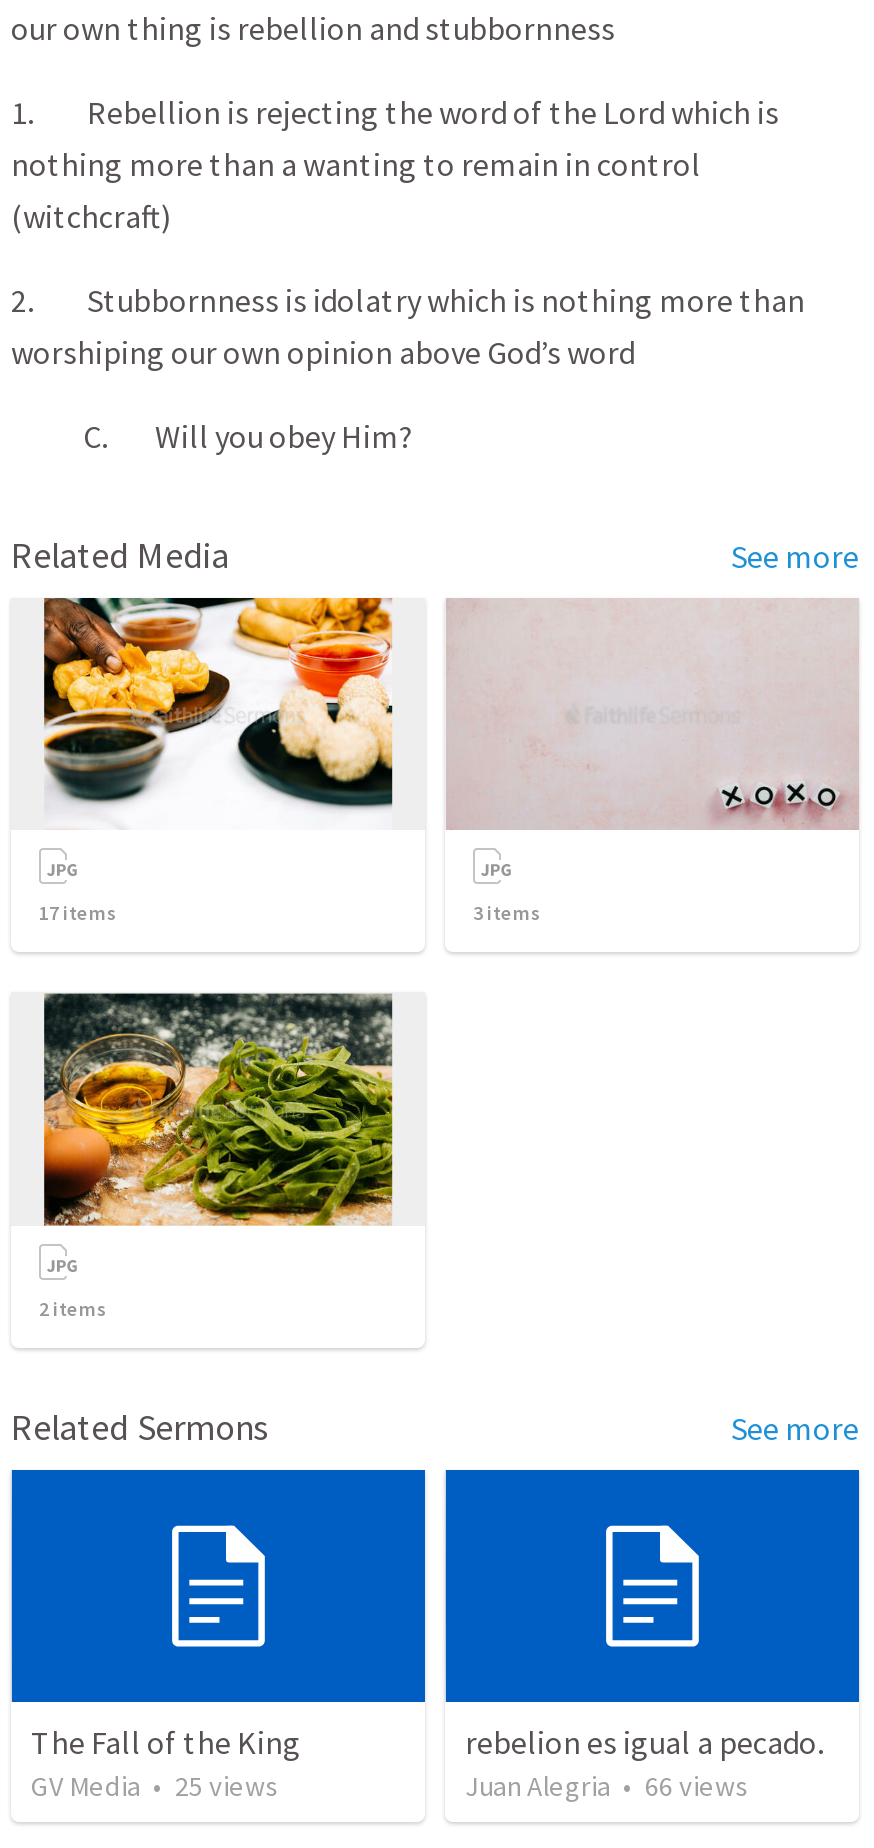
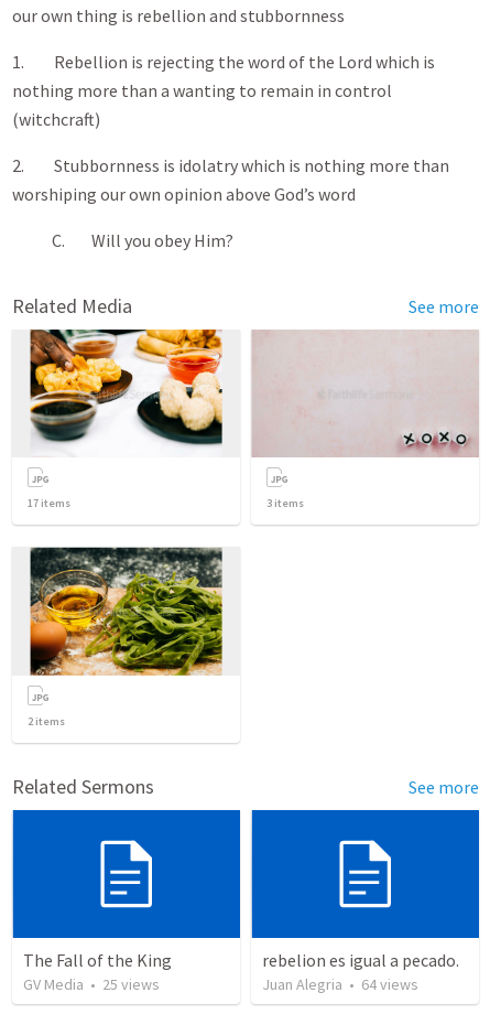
[465,1769,749,1805] Juan Alegria • 66 views -> [262,975,418,994] Juan Alegria • 64 views

